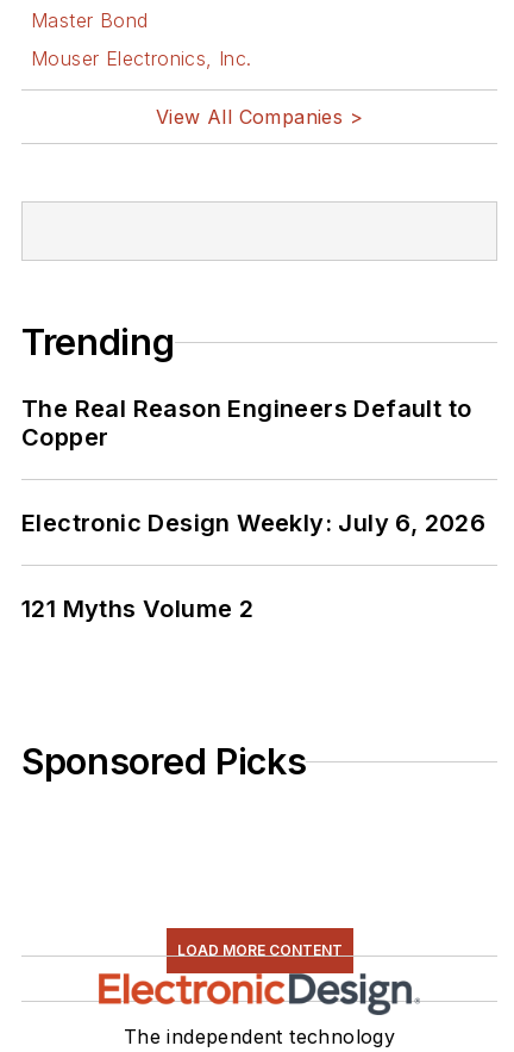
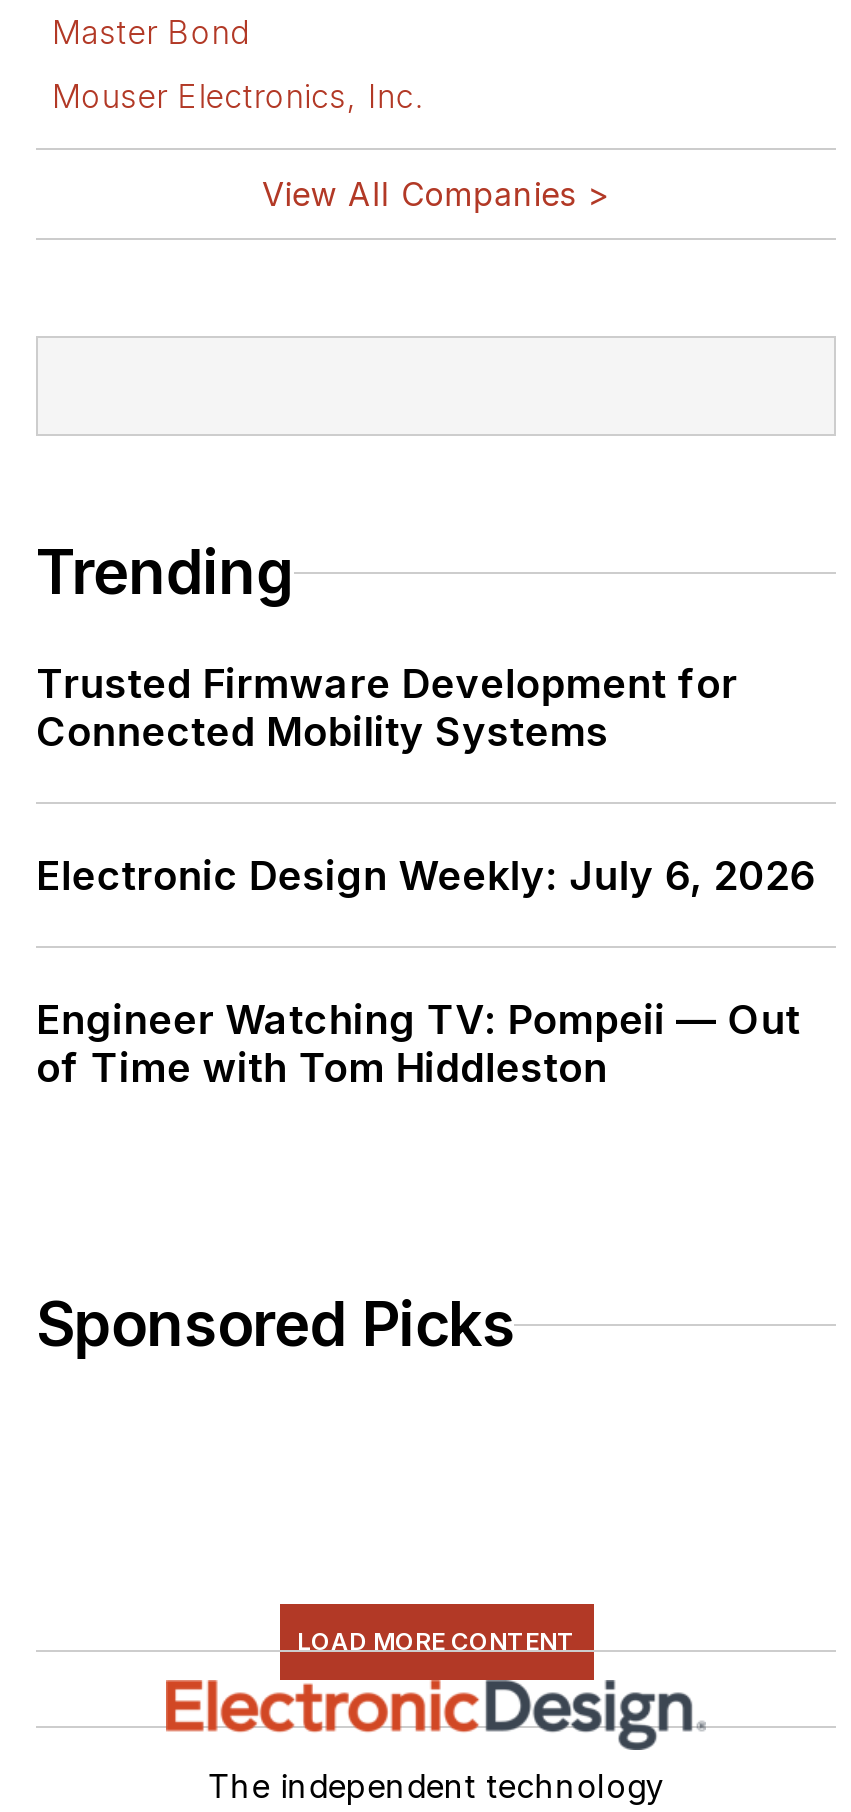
[21,394,472,452] The Real Reason Engineers Default to | Copper -> [36,660,738,756] Trusted Firmware Development for | Connected Mobility Systems
[21,595,254,623] 121 Myths Volume 2 -> [36,996,800,1092] Engineer Watching TV: Pompeii — Out | of Time with Tom Hiddleston

